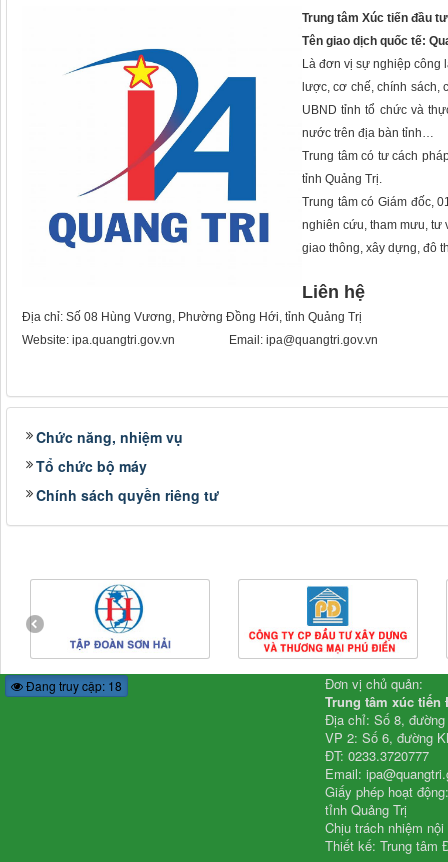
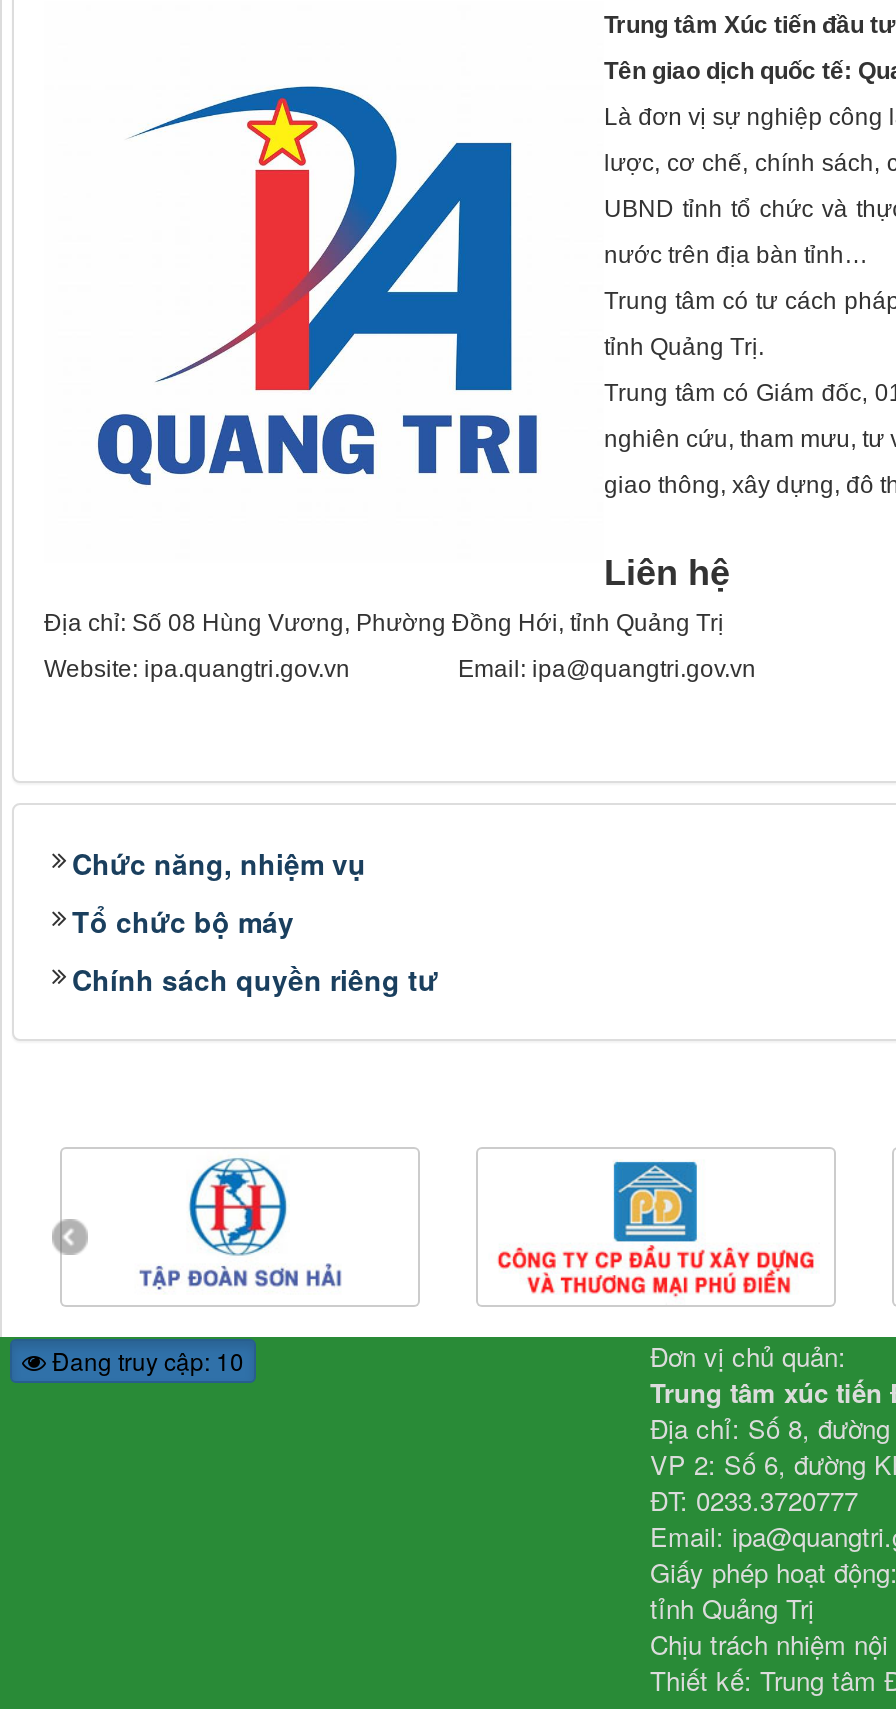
[23,677,122,694] Đang truy cập: 18 -> [46,1343,244,1377] Đang truy cập: 10

